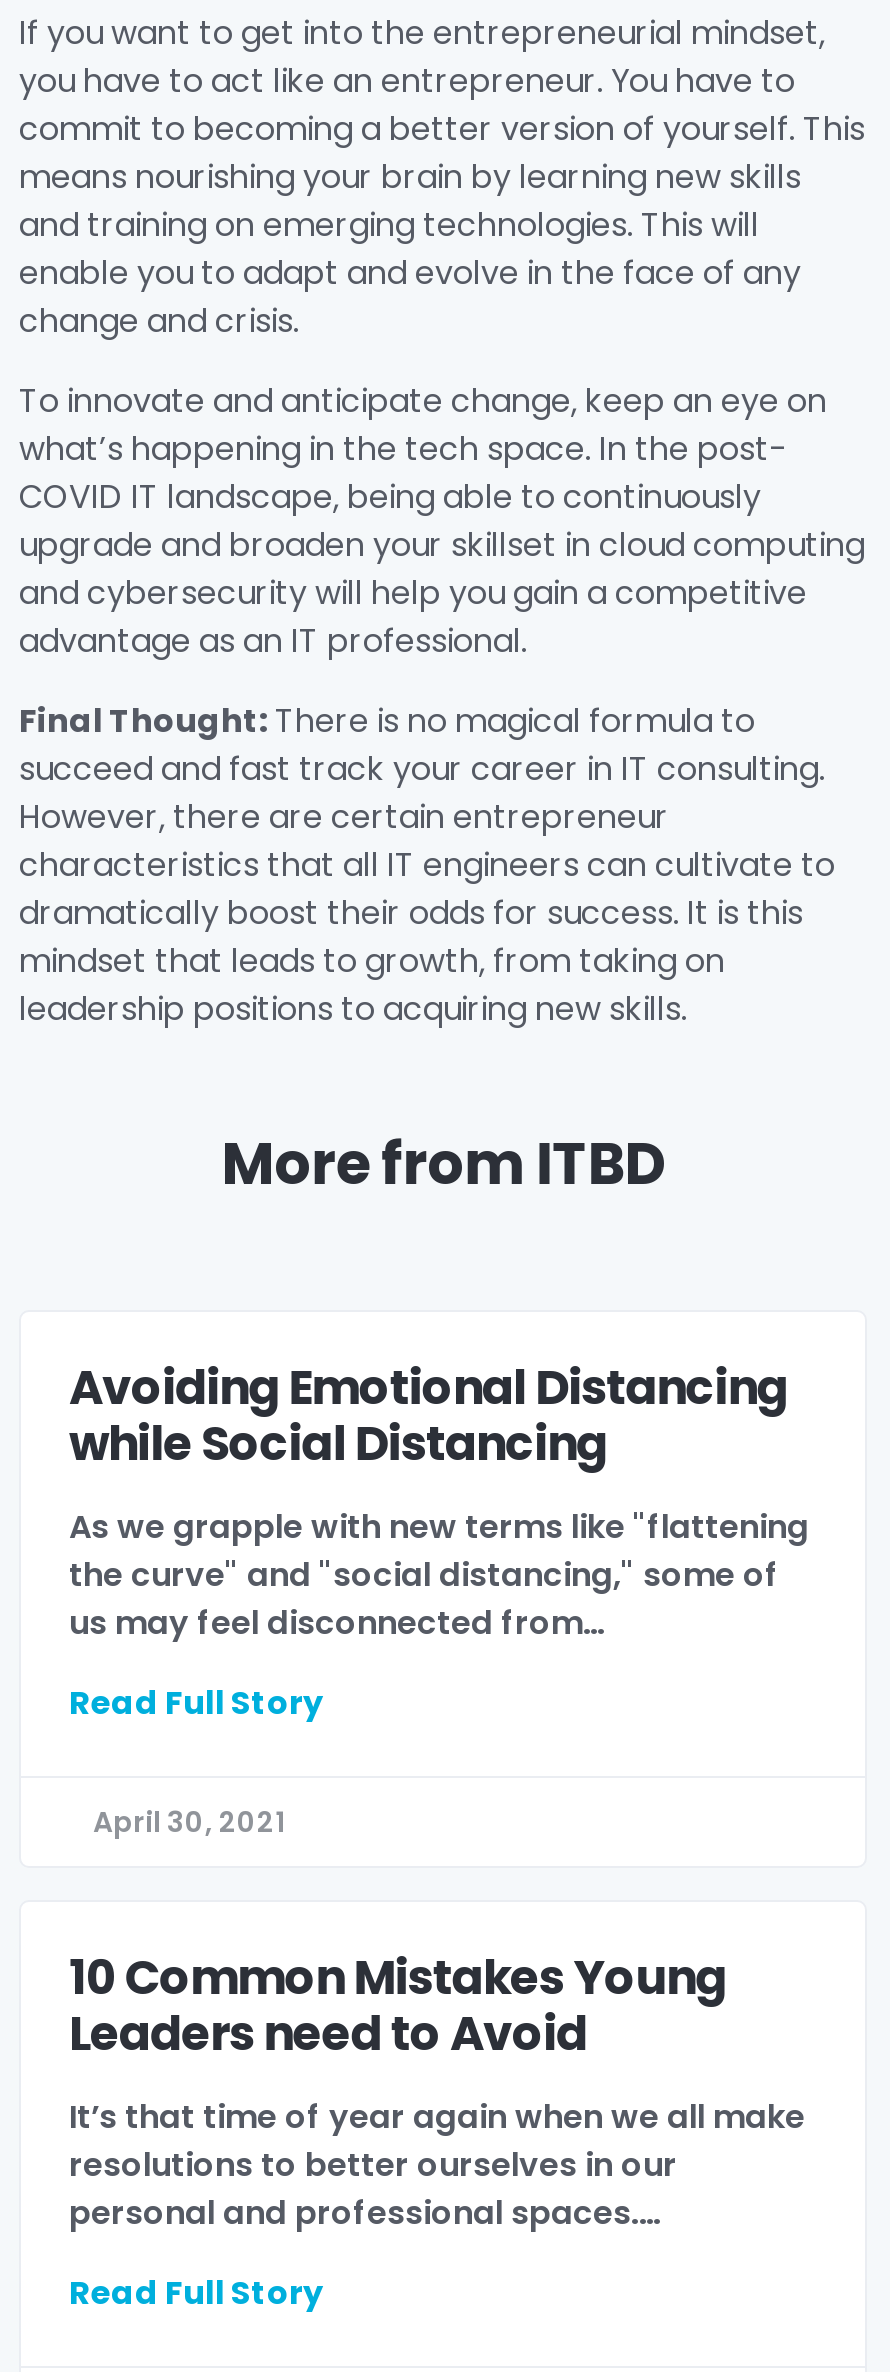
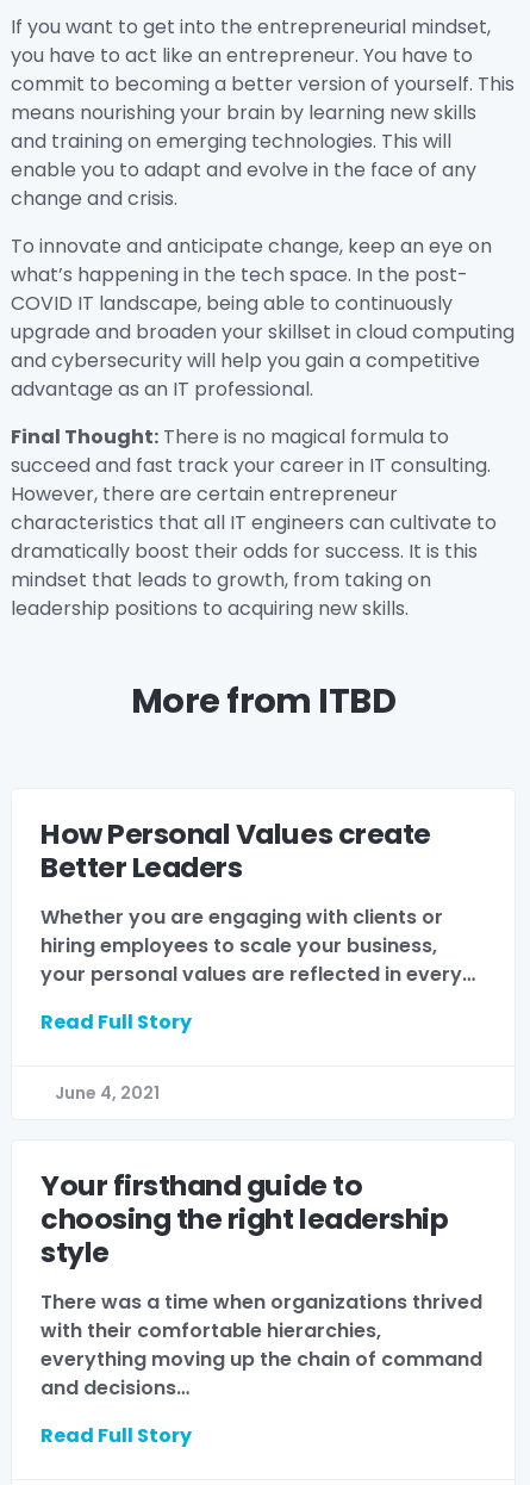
[69,1354,809,1646] Avoiding Emotional Distancing | while Social Distancing | As we grapple with new terms like "flattening | the curve" and "social distancing," some of | us may feel disconnected from… -> [40,814,475,988] How Personal Values create | Better Leaders | Whether you are engaging with clients or | hiring employees to scale your business, | your personal values are reflected in every…
[93,1802,285,1842] April 30, 2021 -> [55,1081,160,1105] June 4, 2021
[69,1944,805,2236] 10 Common Mistakes Young | Leaders need to Avoid | It’s that time of year again when we all make | resolutions to better ourselves in our | personal and professional spaces.… -> [40,1166,482,1402] Your firsthand guide to | choosing the right leadership | style | There was a time when organizations thrived | with their comfortable hierarchies, | everything moving up the chain of command | and decisions…

